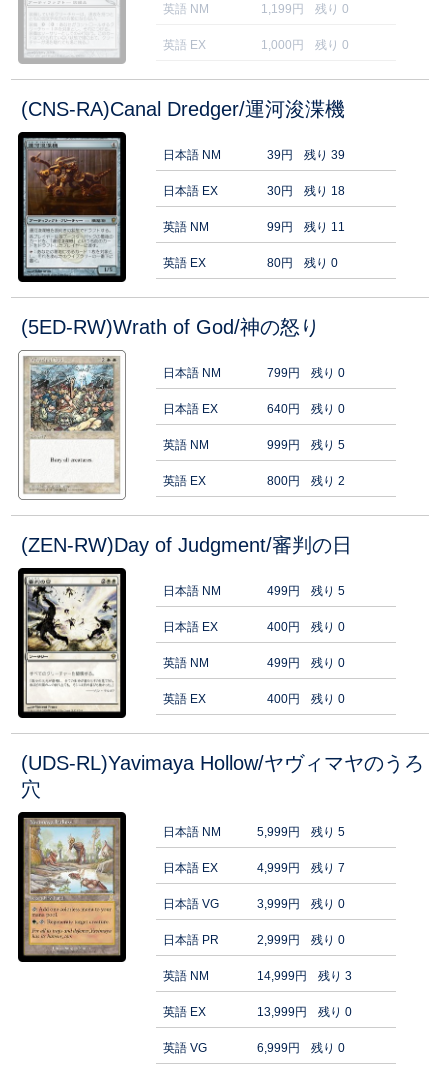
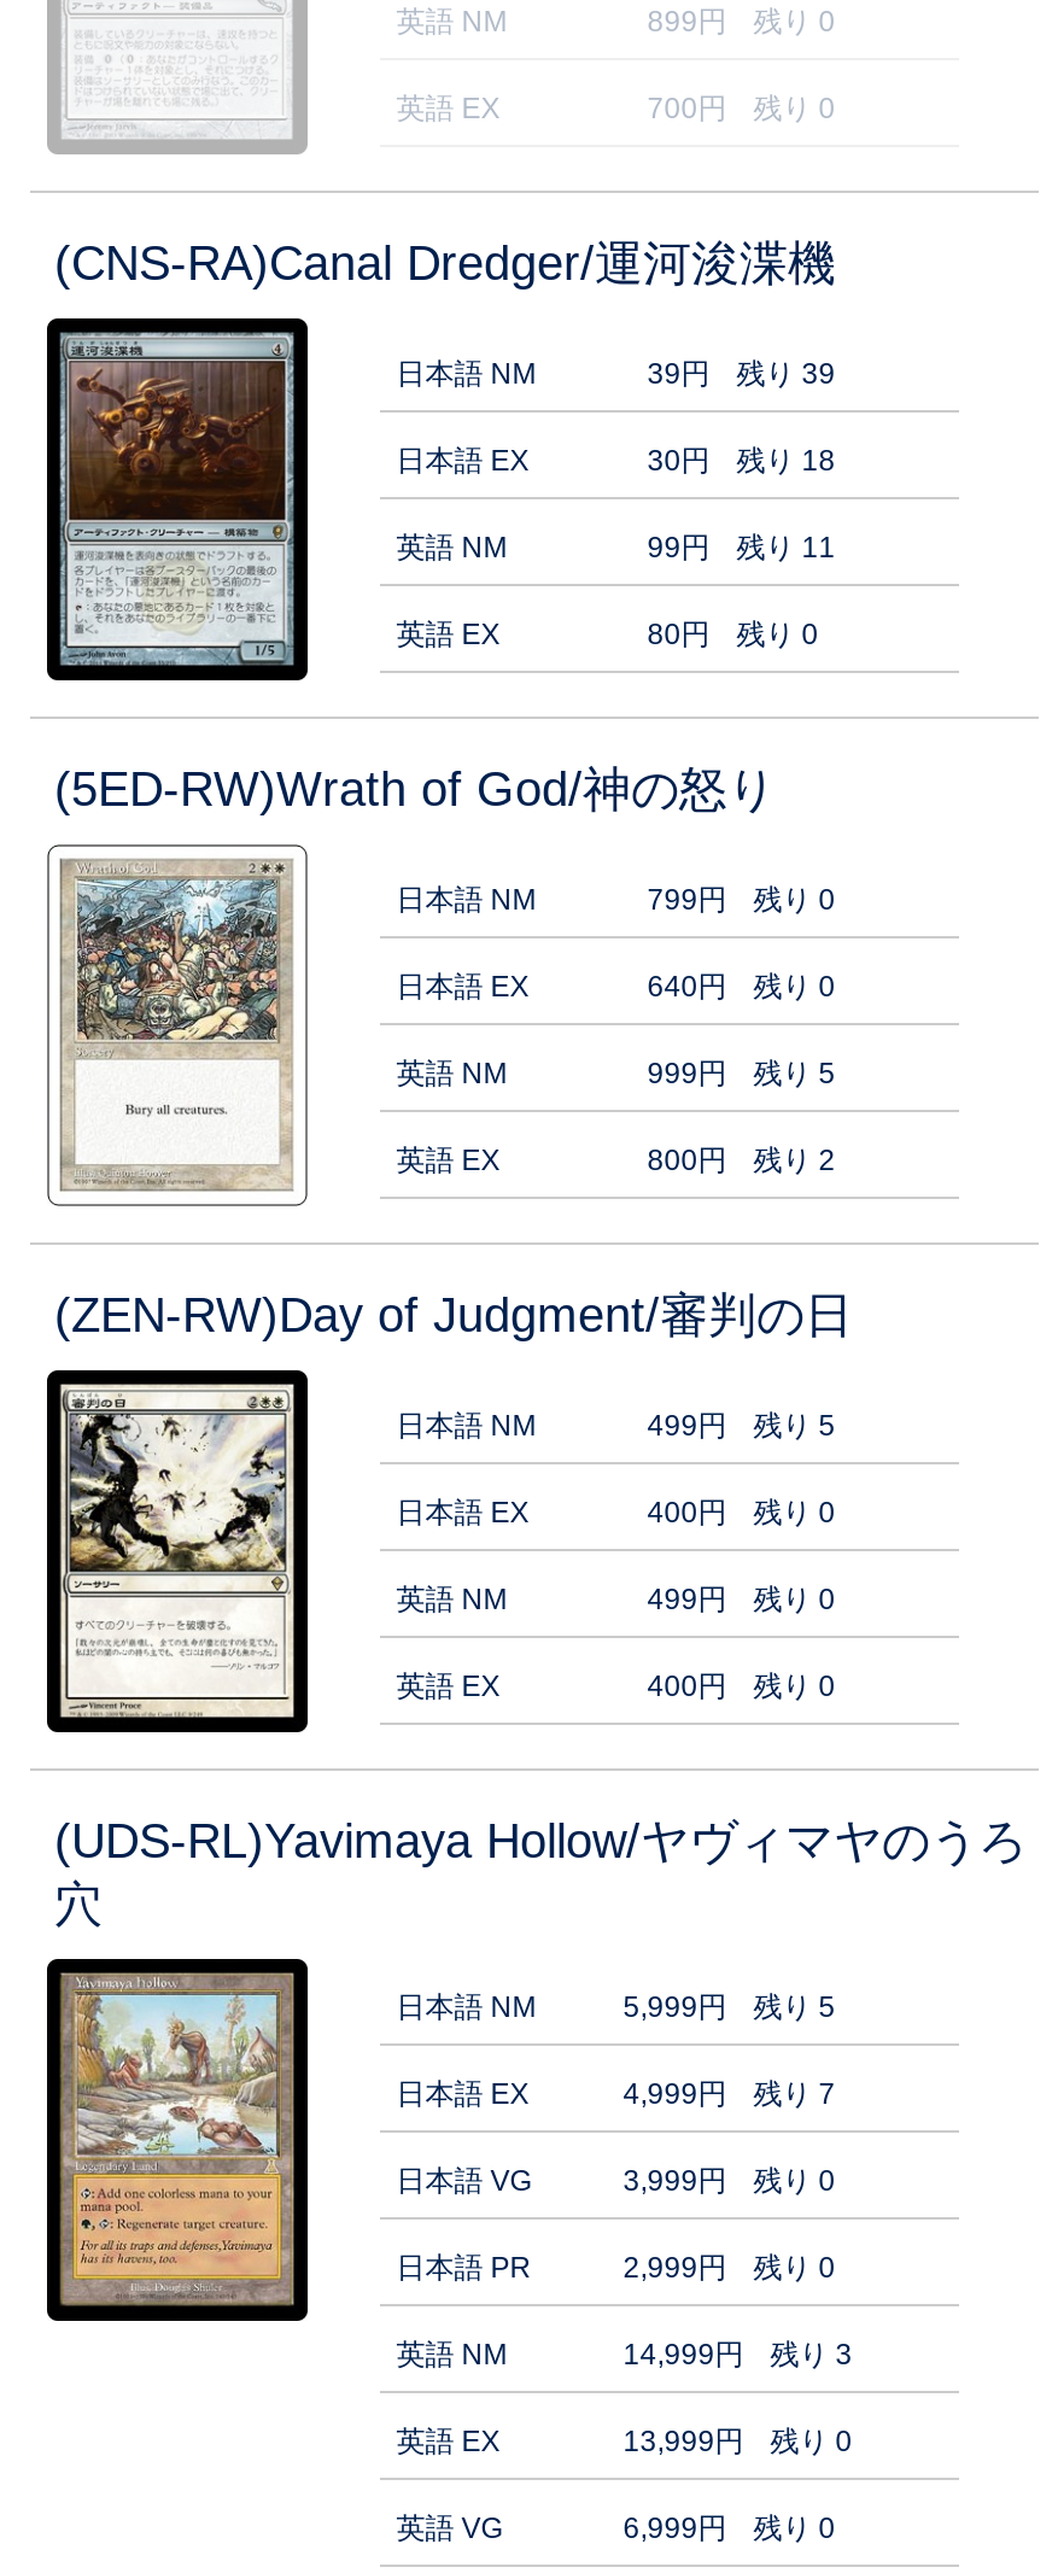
[261,2,349,16] 1,199円 残り 0 -> [647,4,835,38] 899円 残り 0
[261,38,349,52] 1,000円 残り 0 -> [647,91,835,125] 700円 残り 0

